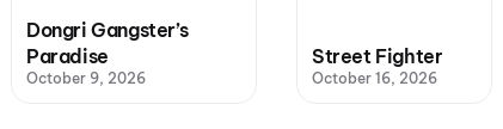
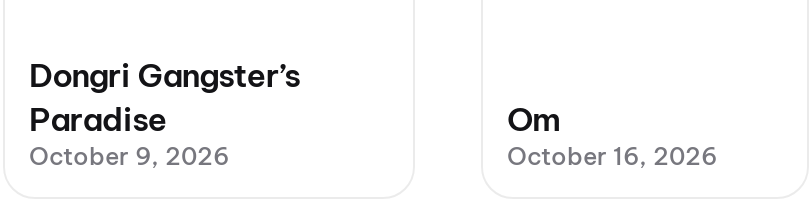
[312,44,443,68] Street Fighter -> [507,99,559,139] Om

